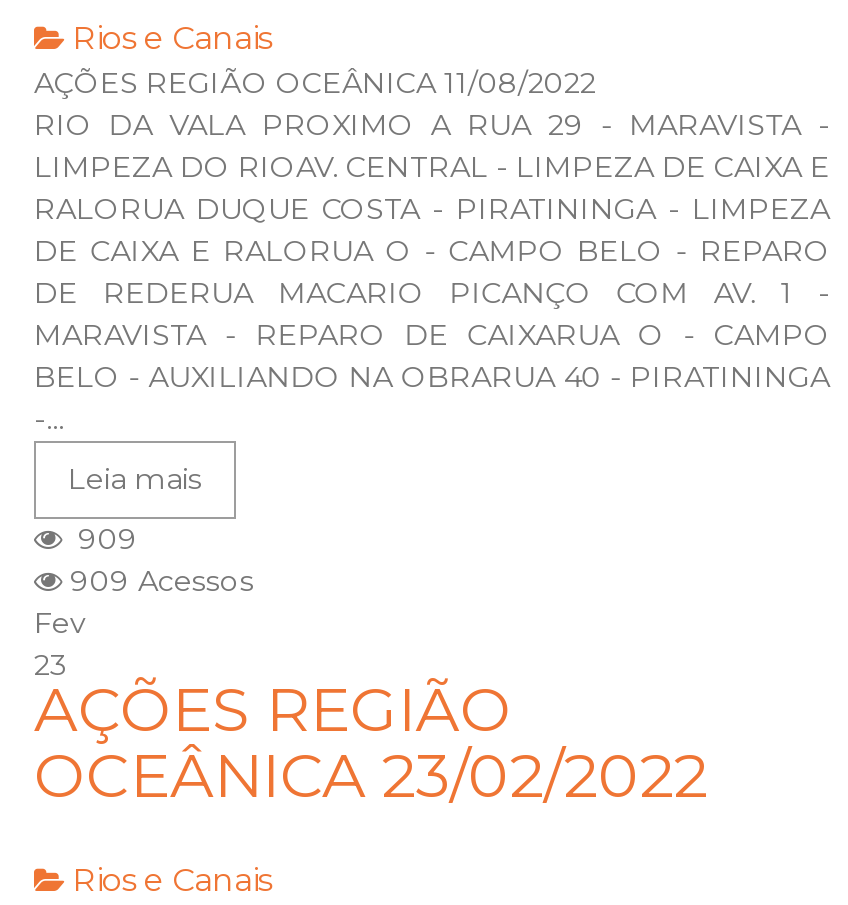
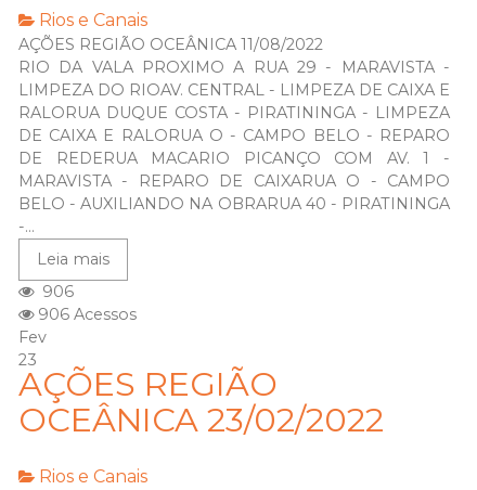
[62,522,138,558] 909 -> [34,282,74,302] 906
[62,564,254,600] 909 Acessos -> [34,305,137,324] 906 Acessos

